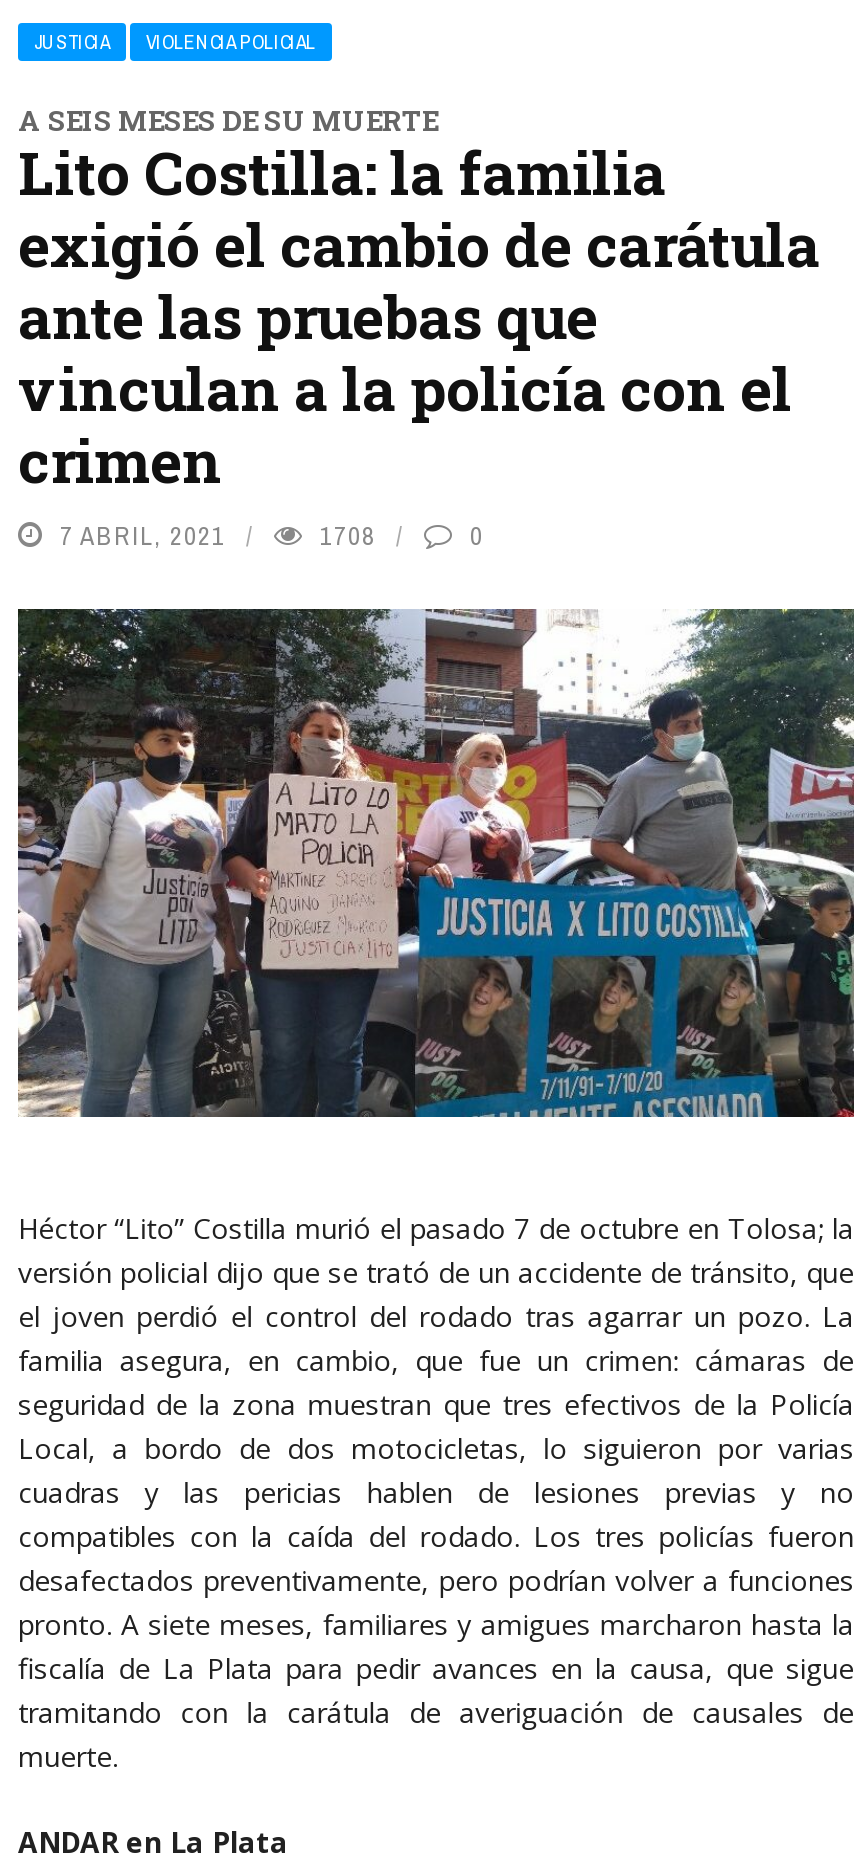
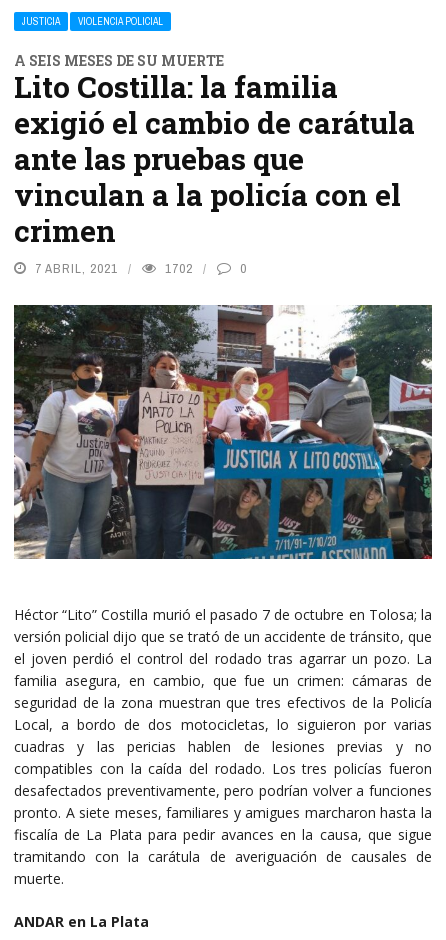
[320,520,376,554] 1708 -> [165,260,193,277] 1702

